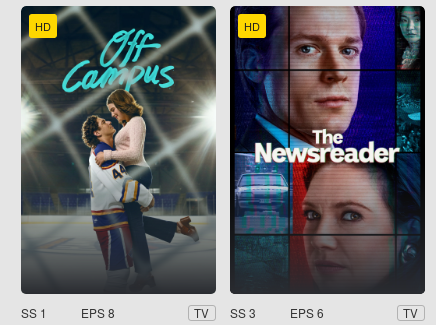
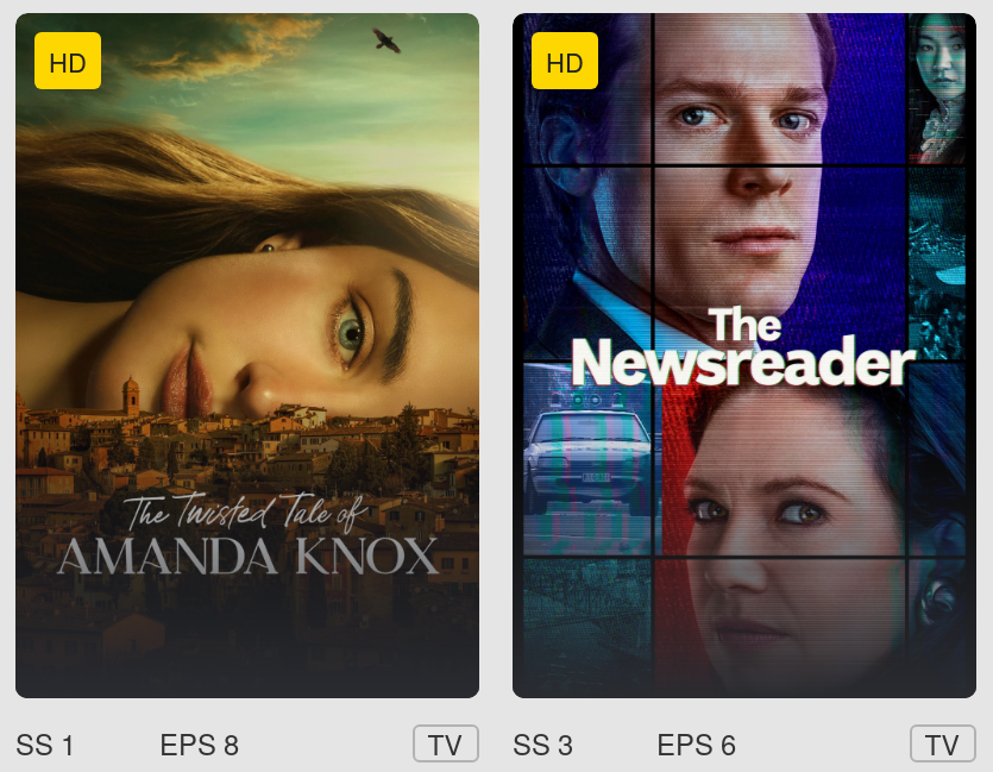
[21,5,217,277] [image] -> [13,11,482,658] [image]

